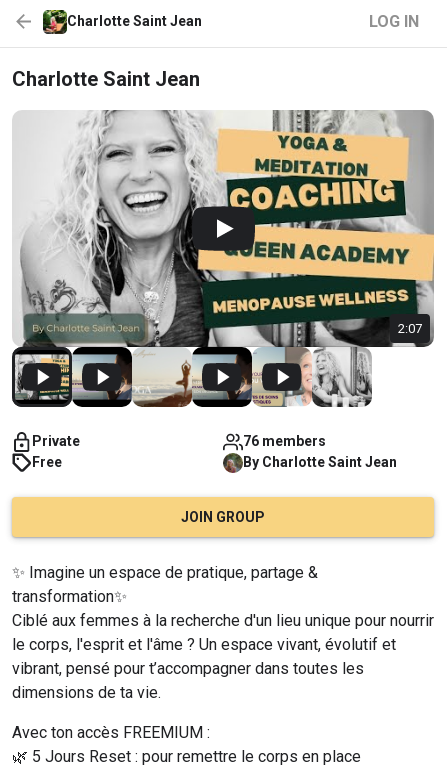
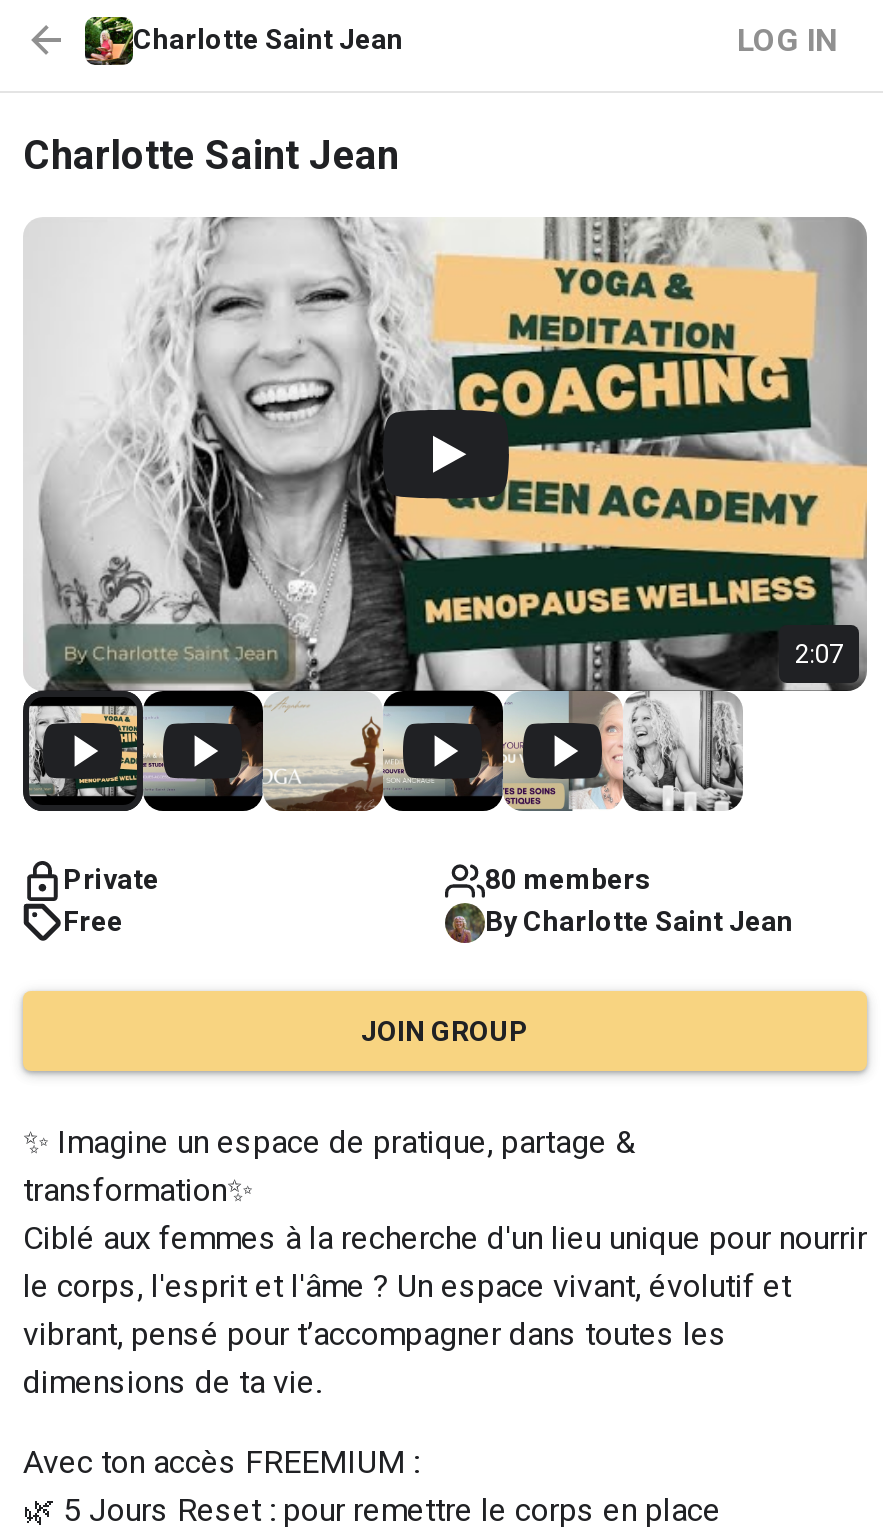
[243,433,326,449] 76 members -> [485,864,651,896] 80 members

